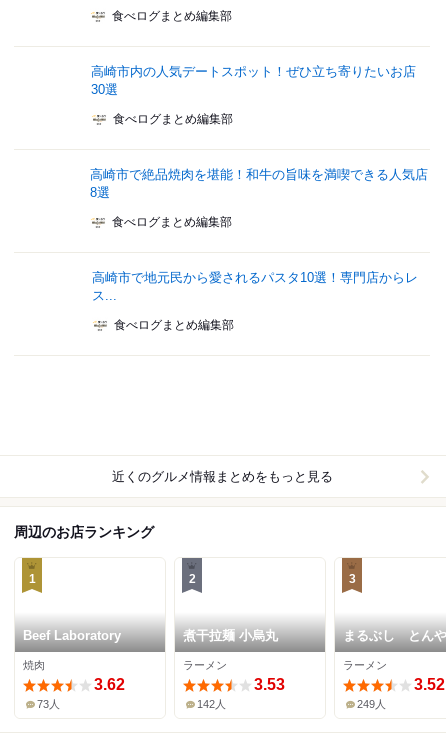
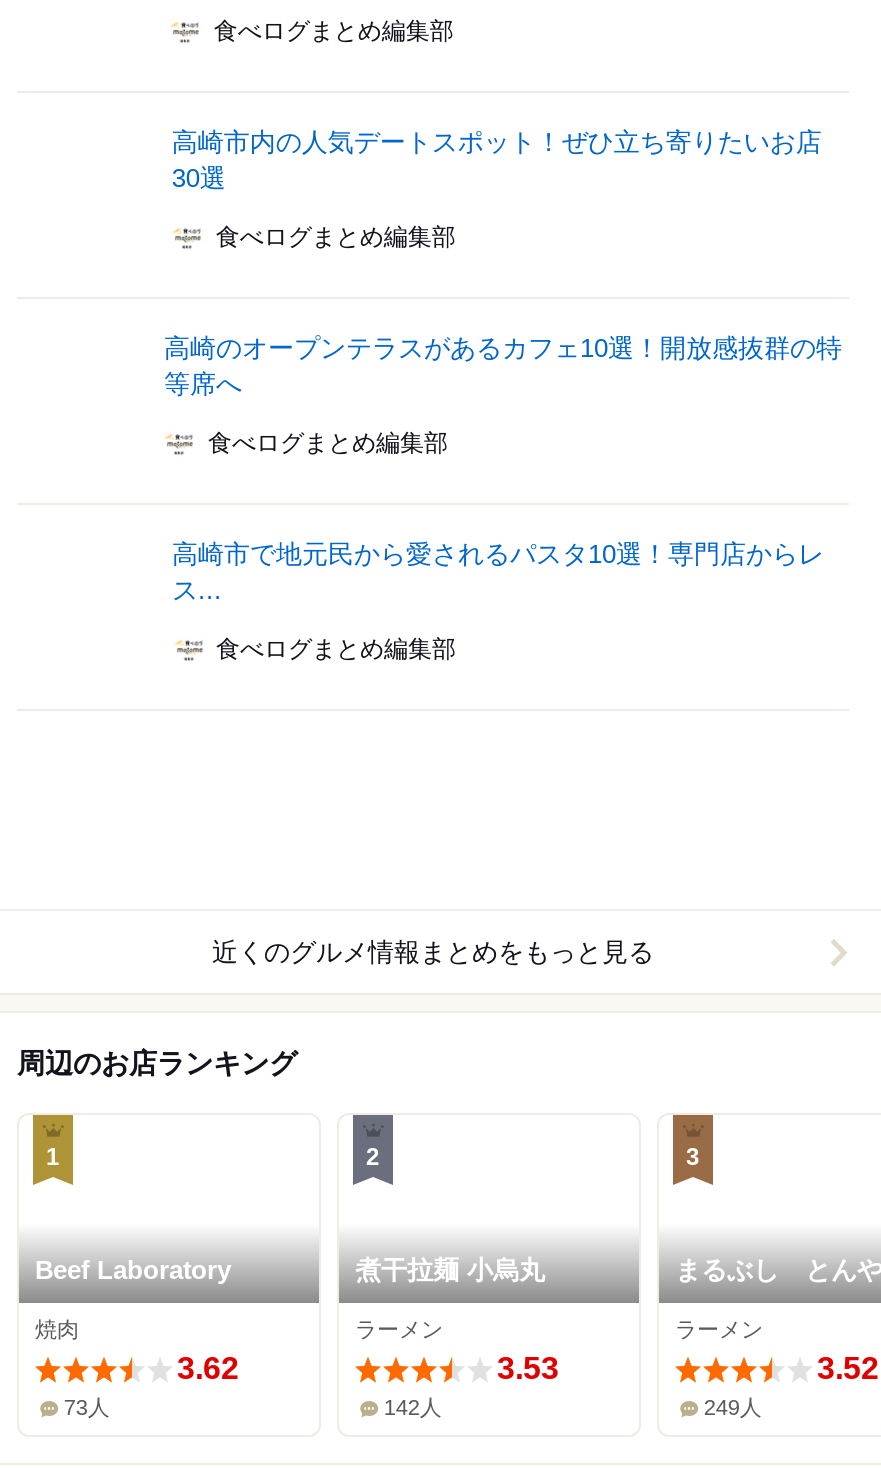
[90,167,428,200] 高崎市で絶品焼肉を堪能！和牛の旨味を満喫できる人気店 | 8選 -> [164,334,842,400] 高崎のオープンテラスがあるカフェ10選！開放感抜群の特 | 等席へ

